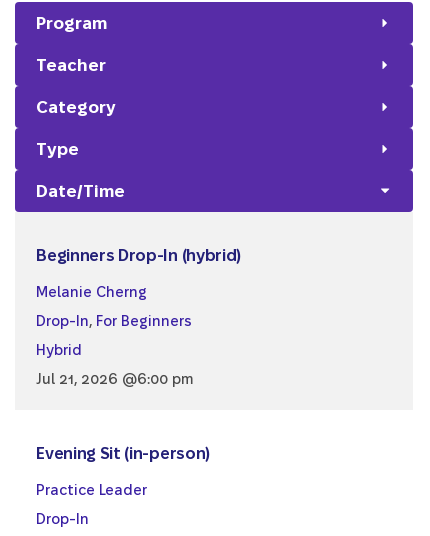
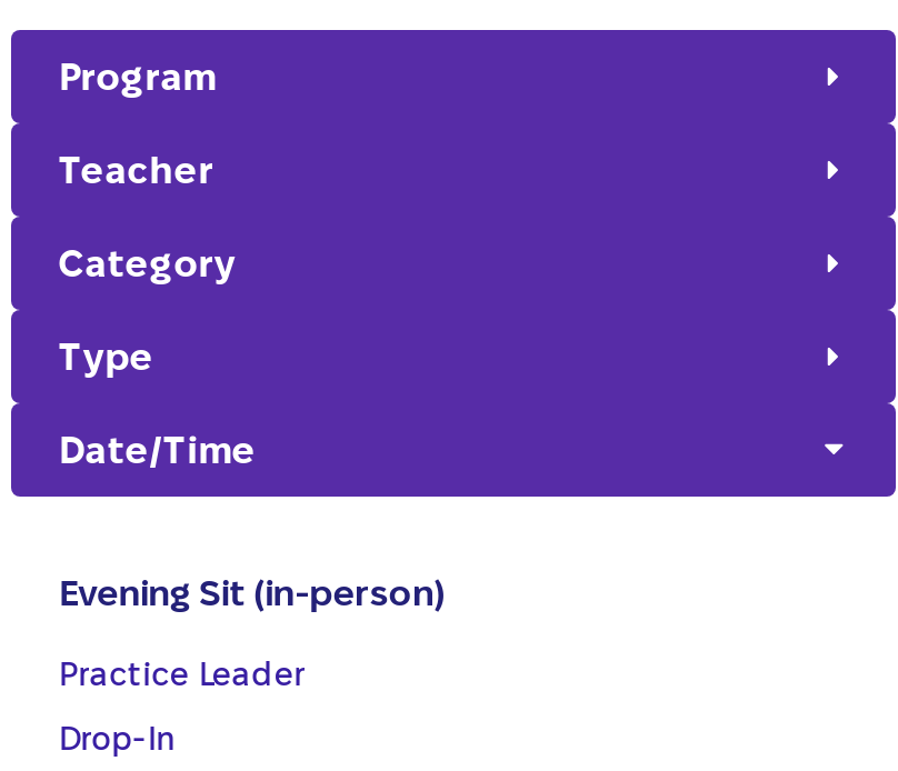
[36,247,241,387] Beginners Drop-In (hybrid) | Melanie Cherng | Drop-In, For Beginners | Hybrid | Jul 21, 2026 @6:00 pm -> none

